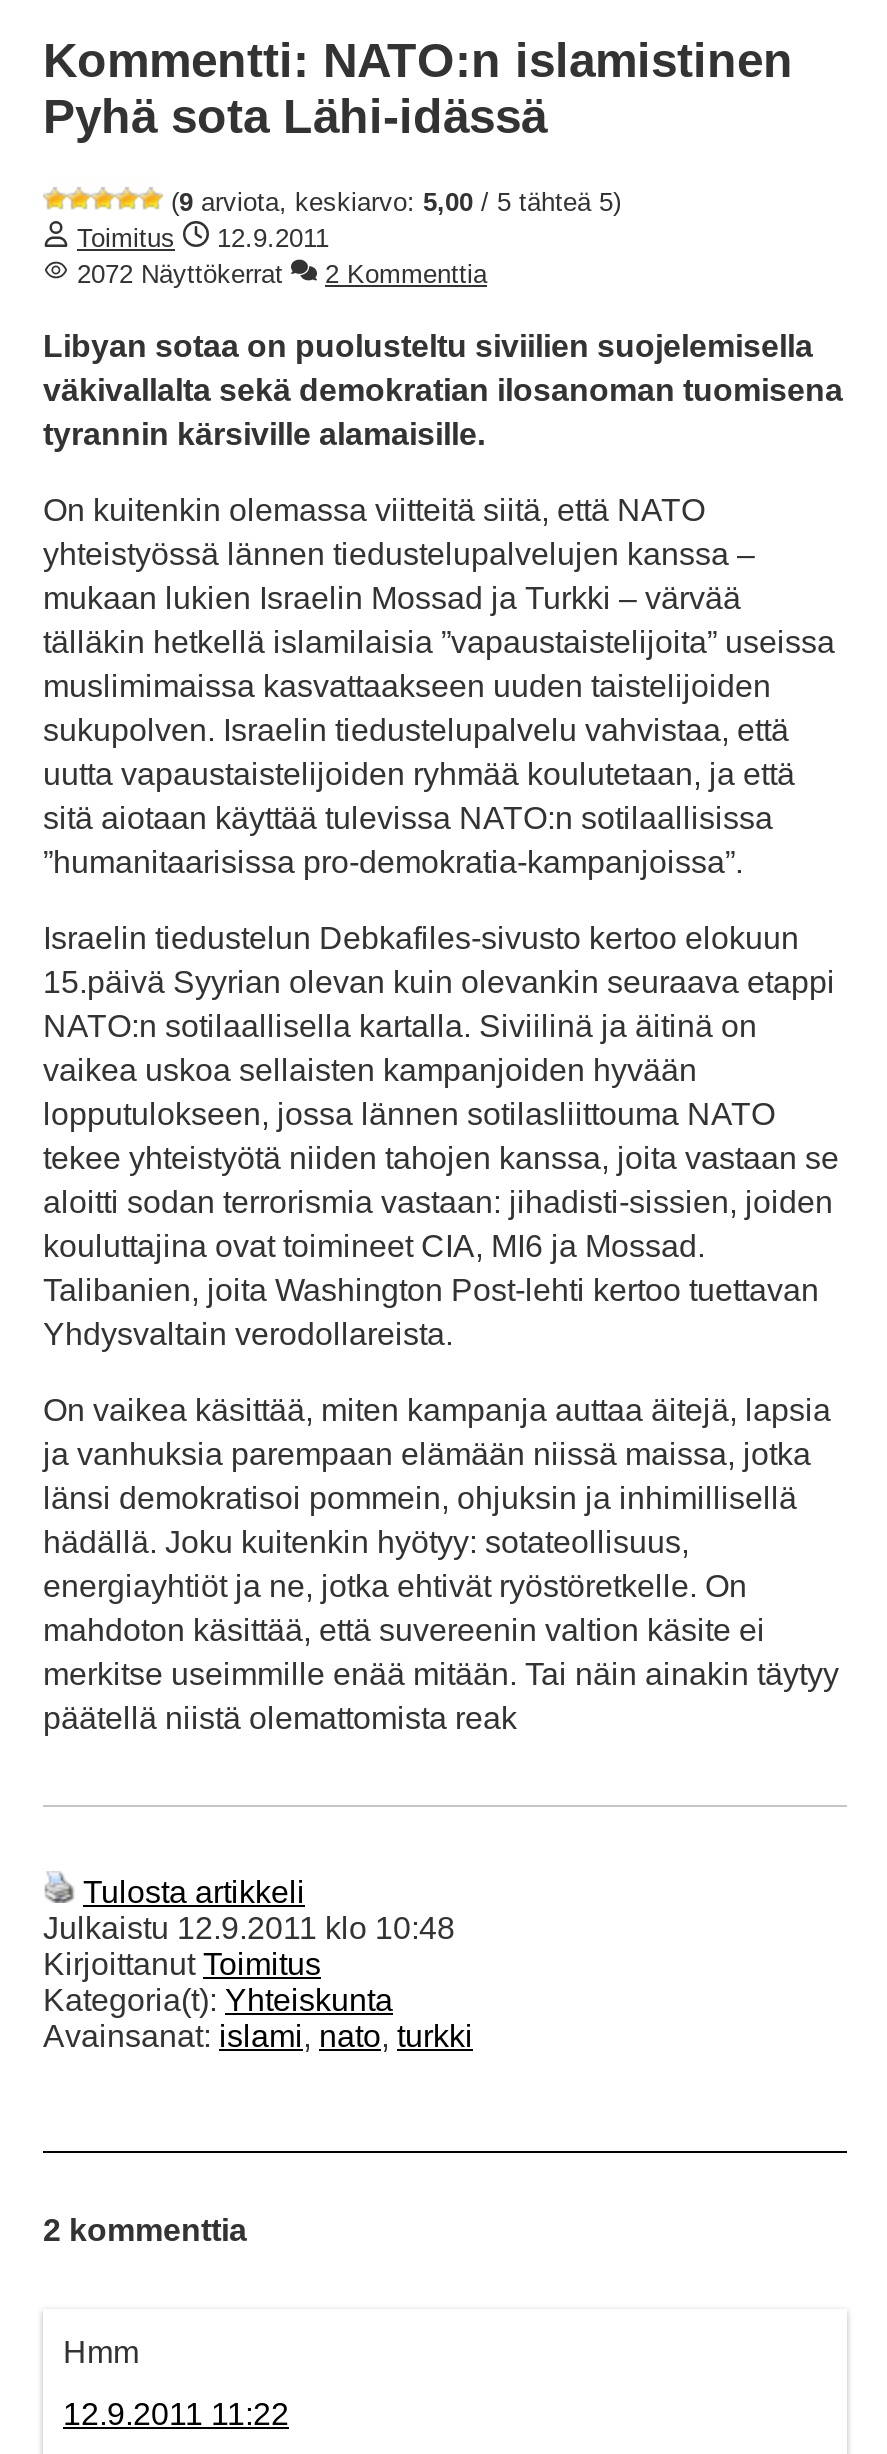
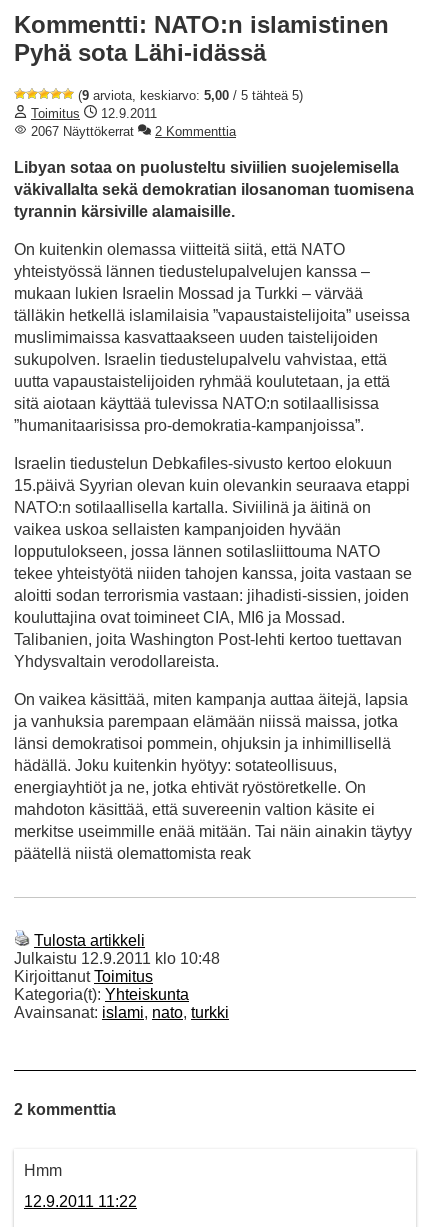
[69,260,283,290] 2072 Näyttökerrat -> [27,124,134,139] 2067 Näyttökerrat

